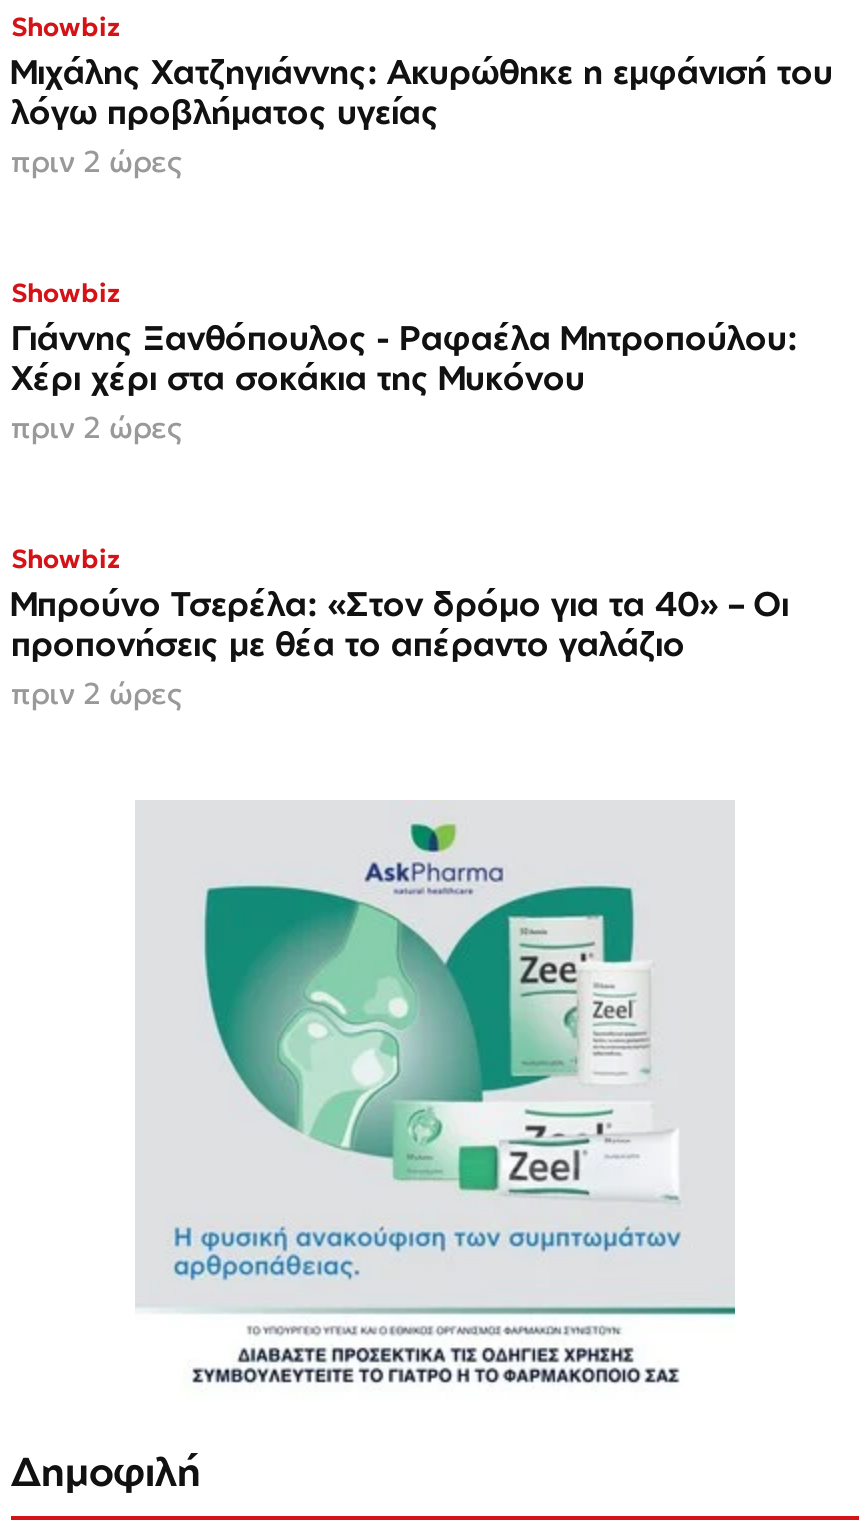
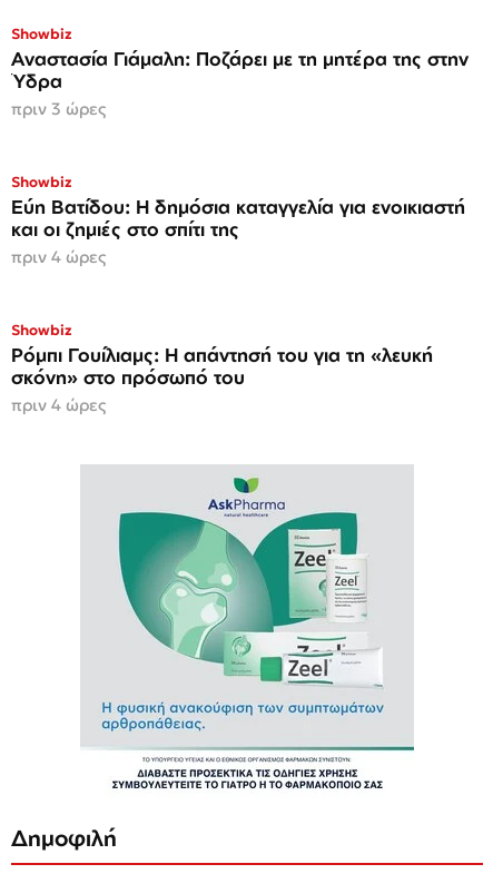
[11,50,833,180] Μιχάλης Χατζηγιάννης: Ακυρώθηκε η εμφάνισή του | λόγω προβλήματος υγείας | πριν 2 ώρες -> [11,47,469,119] Αναστασία Γιάμαλη: Ποζάρει με τη μητέρα της στην | Ύδρα | πριν 3 ώρες
[11,316,797,446] Γιάννης Ξανθόπουλος - Ραφαέλα Μητροπούλου: | Χέρι χέρι στα σοκάκια της Μυκόνου | πριν 2 ώρες -> [11,195,465,267] Εύη Βατίδου: Η δημόσια καταγγελία για ενοικιαστή | και οι ζημιές στο σπίτι της | πριν 4 ώρες
[11,582,789,712] Μπρούνο Τσερέλα: «Στον δρόμο για τα 40» – Οι | προπονήσεις με θέα το απέραντο γαλάζιο | πριν 2 ώρες -> [11,343,433,415] Ρόμπι Γουίλιαμς: Η απάντησή του για τη «λευκή | σκόνη» στο πρόσωπό του | πριν 4 ώρες

